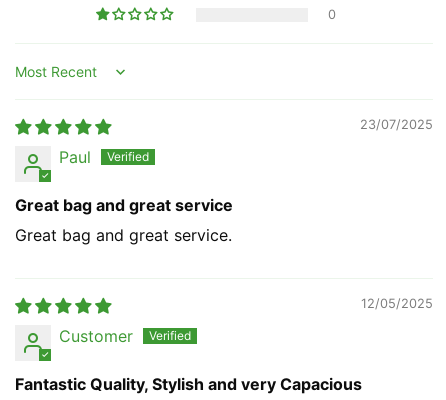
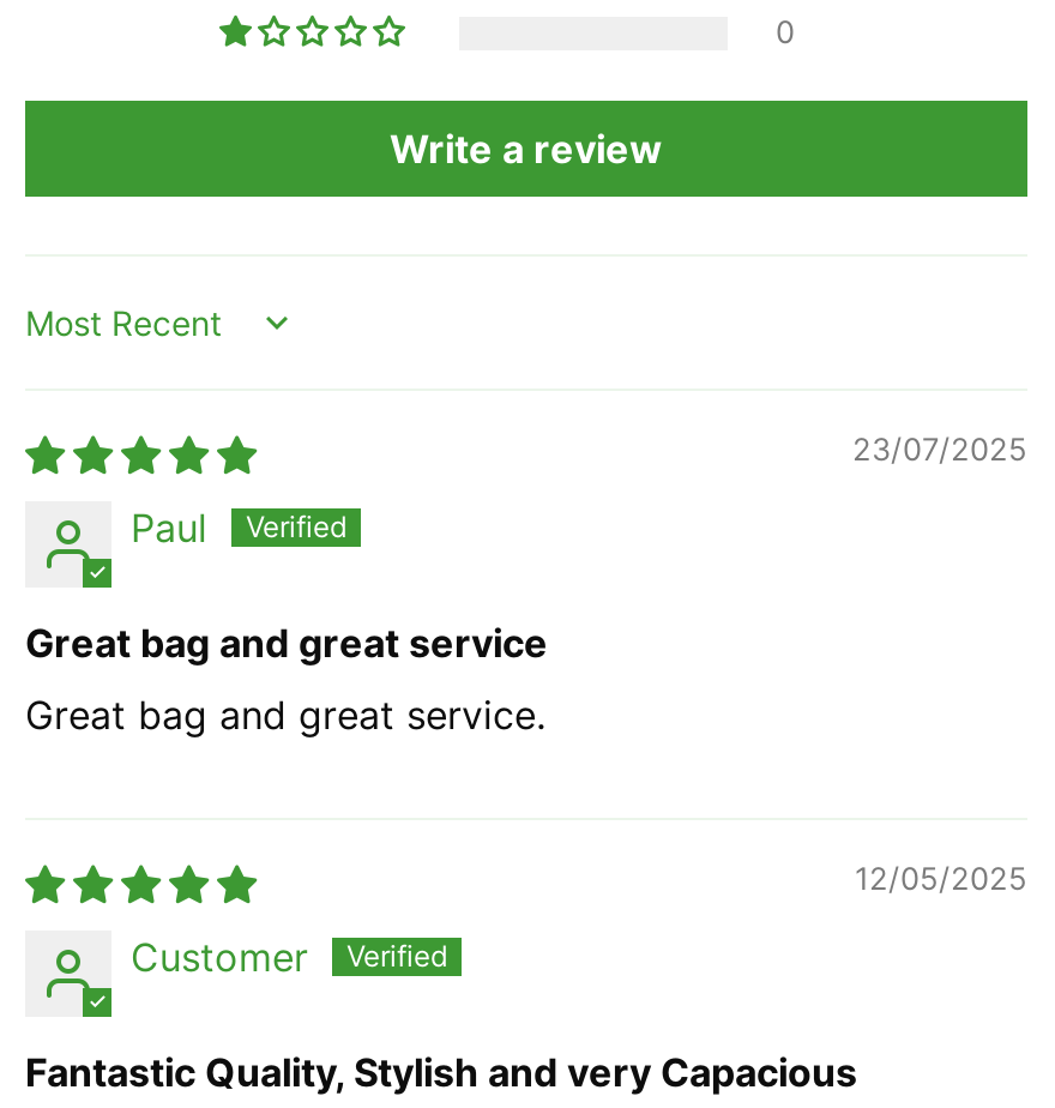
none -> [390,126,663,174] Write a review

